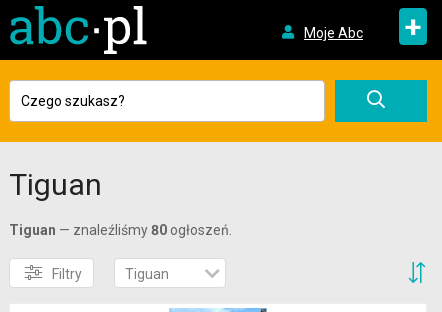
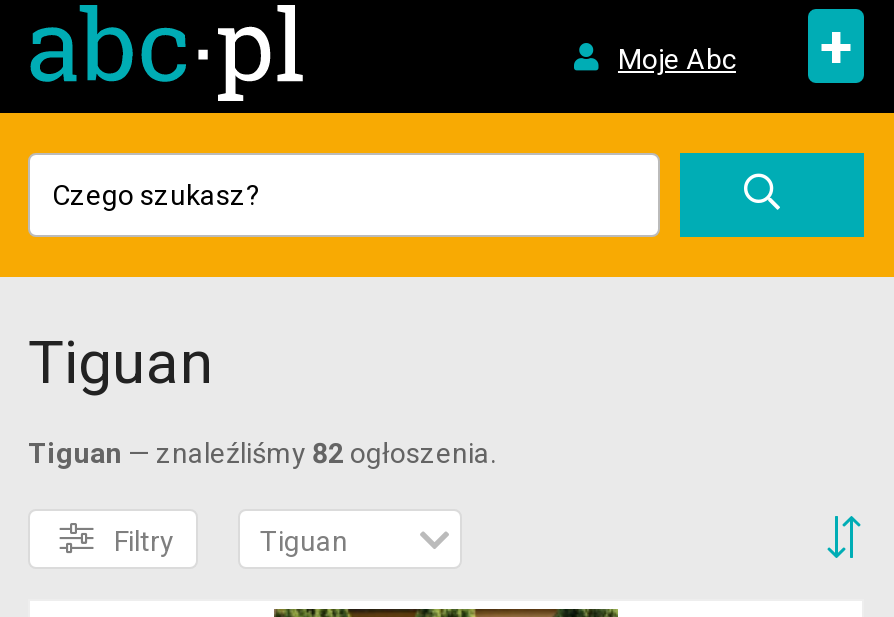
[9,222,232,238] Tiguan — znaleźliśmy 80 ogłoszeń. -> [28,437,496,469] Tiguan — znaleźliśmy 82 ogłoszenia.

